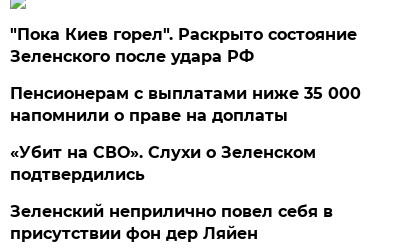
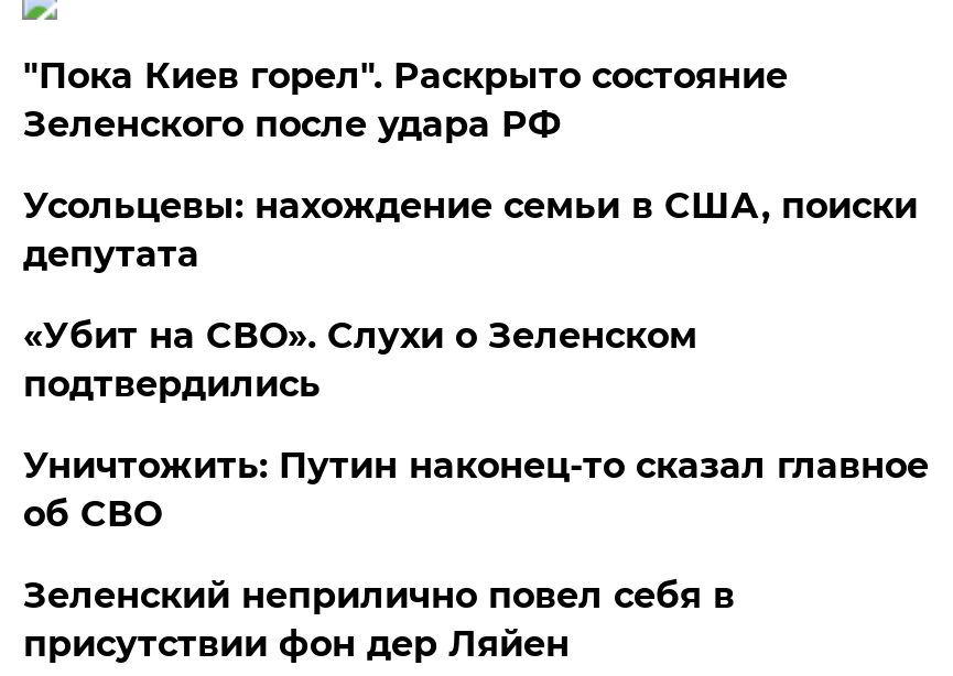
[10,84,361,125] Пенсионерам с выплатами ниже 35 000 | напомнили о праве на доплаты -> [23,185,918,275] Усольцевы: нахождение семьи в США, поиски | депутата
none -> [23,445,929,535] Уничтожить: Путин наконец-то сказал главное | об СВО

